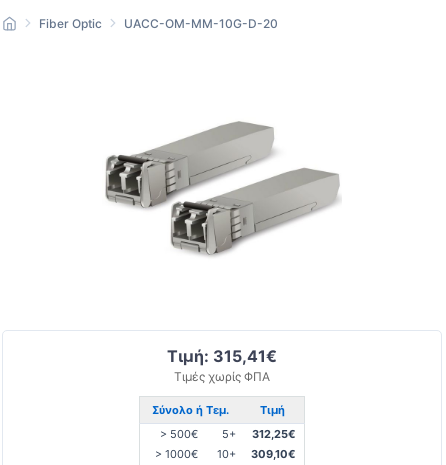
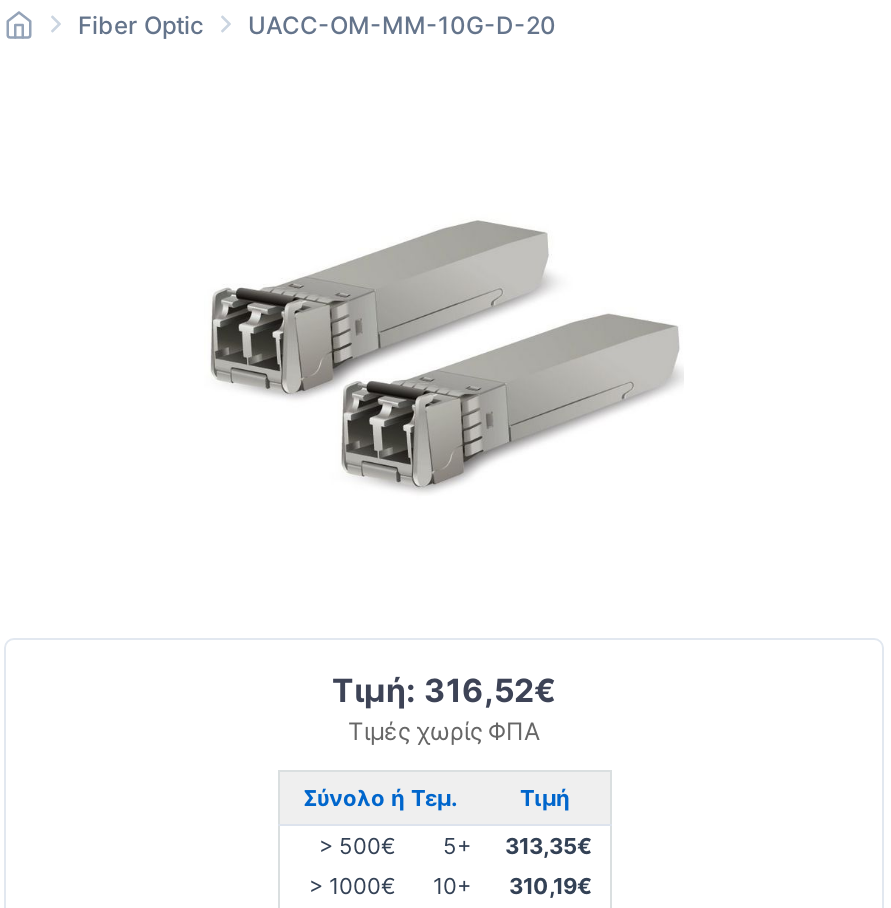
[167,346,277,366] Τιμή: 315,41€ -> [332,670,556,710] Τιμή: 316,52€
[157,427,296,441] > 500€ 5+ 312,25€ -> [313,832,593,860] > 500€ 5+ 313,35€
[152,447,296,461] > 1000€ 10+ 309,10€ -> [303,872,593,900] > 1000€ 10+ 310,19€

